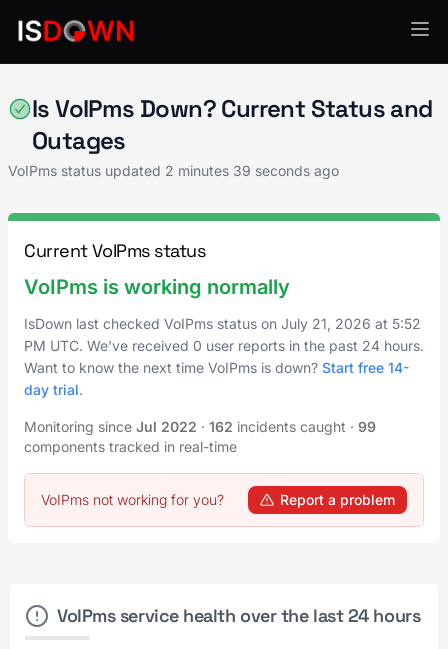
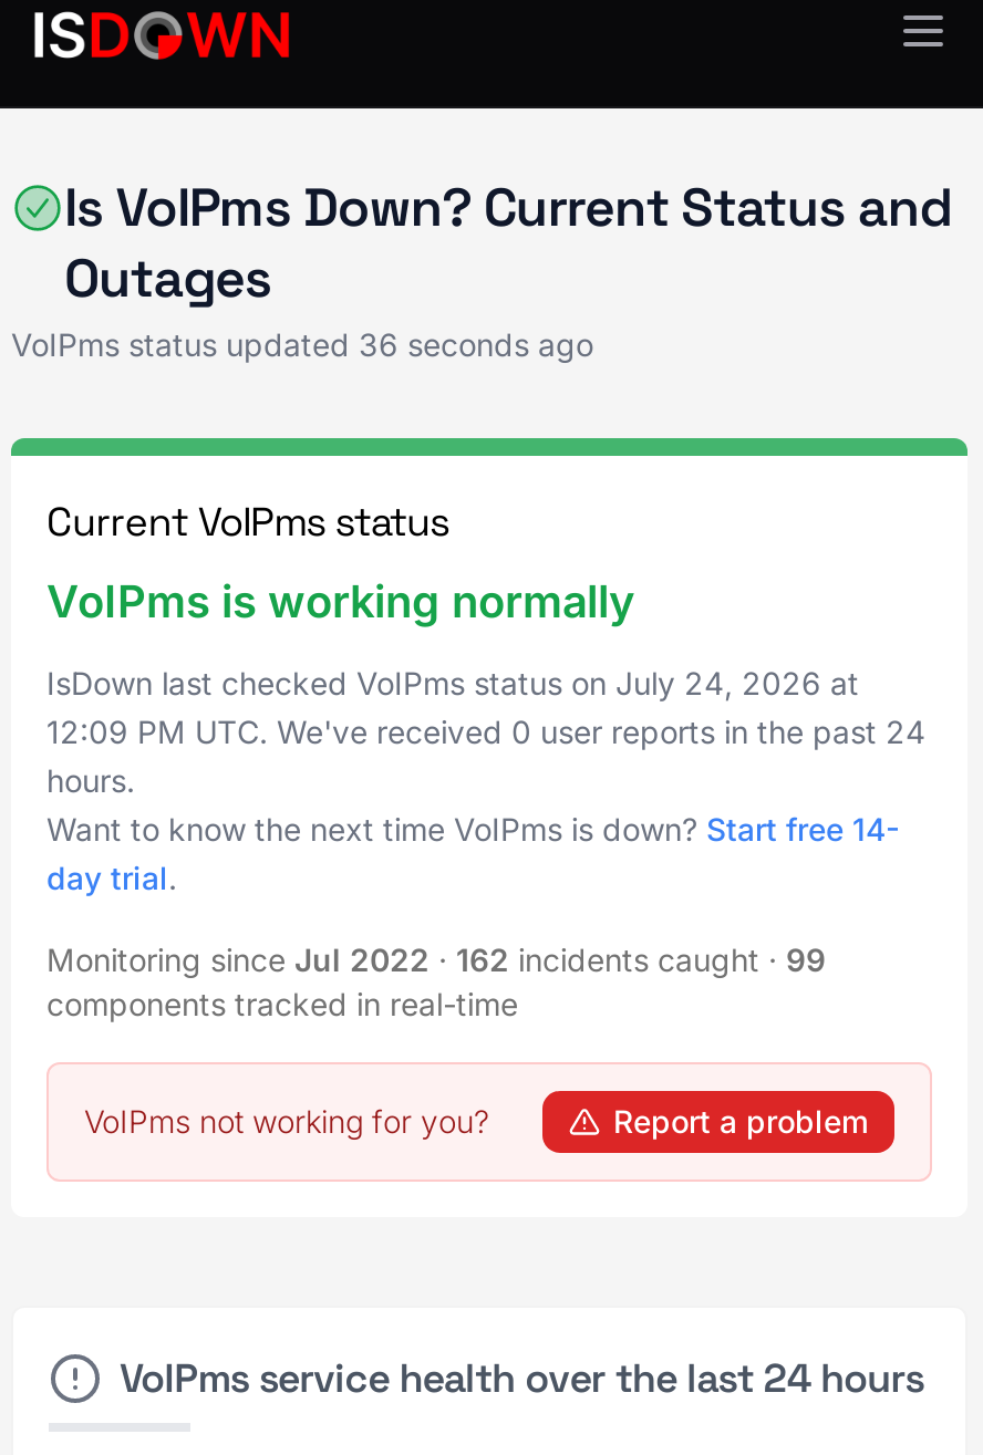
[8,162,339,179] VoIPms status updated 2 minutes 39 seconds ago -> [11,325,593,363] VoIPms status updated 36 seconds ago
[24,315,424,354] IsDown last checked VoIPms status on July 21, 2026 at 5:52 | PM UTC. We've received 0 user reports in the past 24 hours. -> [46,664,925,799] IsDown last checked VoIPms status on July 24, 2026 at | 12:09 PM UTC. We've received 0 user reports in the past 24 | hours.

